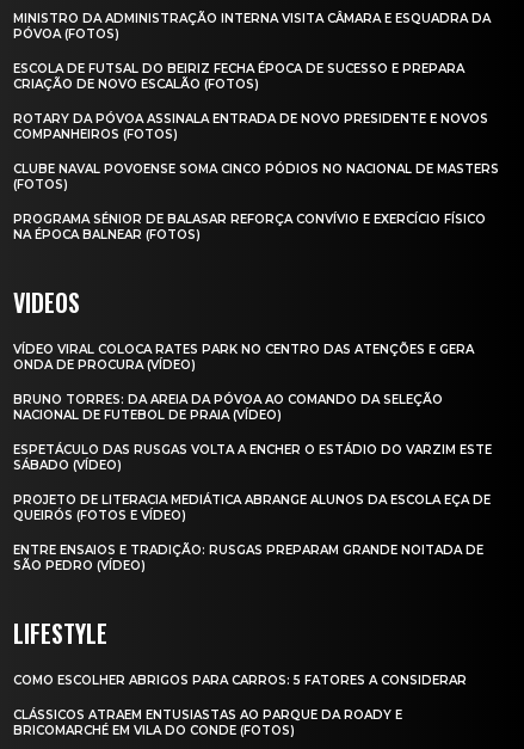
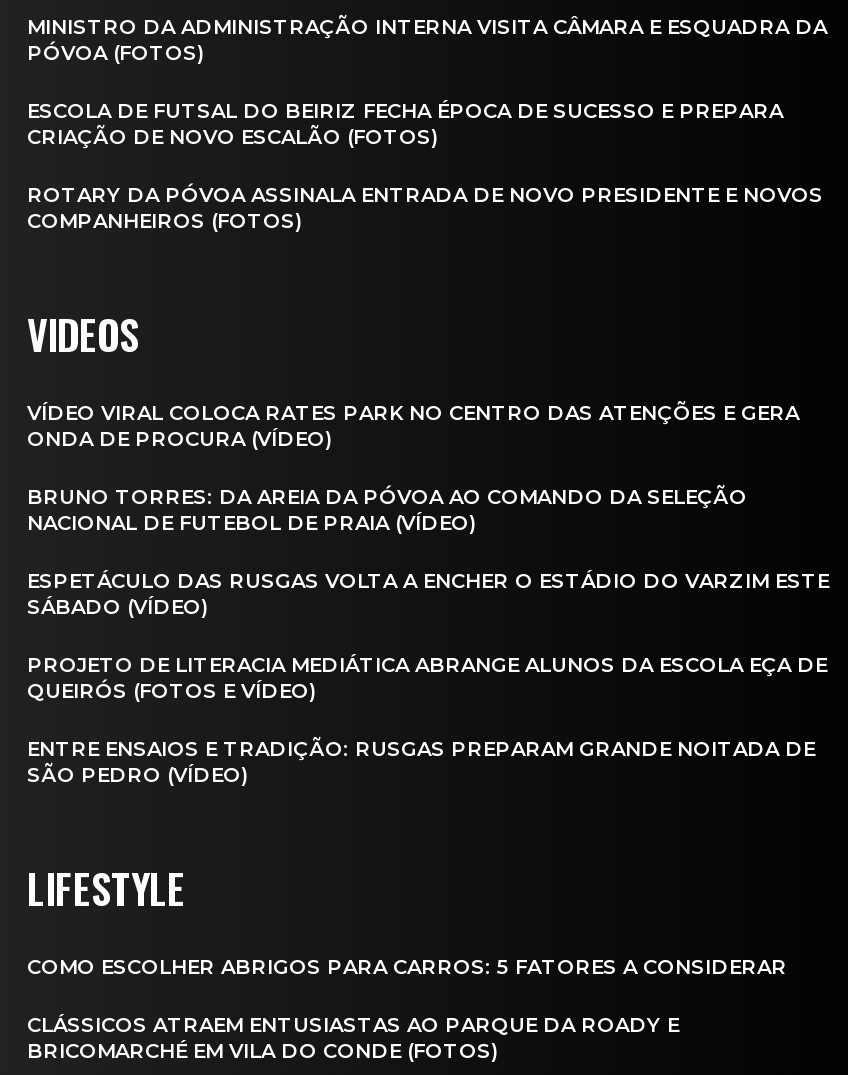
[13,162,499,243] CLUBE NAVAL POVOENSE SOMA CINCO PÓDIOS NO NACIONAL DE MASTERS | (FOTOS) | PROGRAMA SÉNIOR DE BALASAR REFORÇA CONVÍVIO E EXERCÍCIO FÍSICO | NA ÉPOCA BALNEAR (FOTOS) -> none

